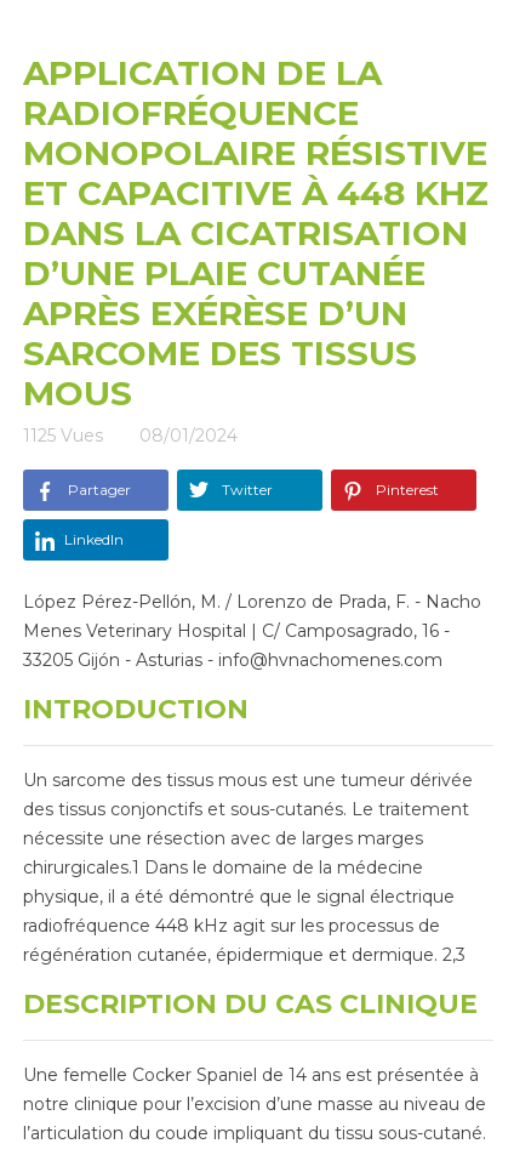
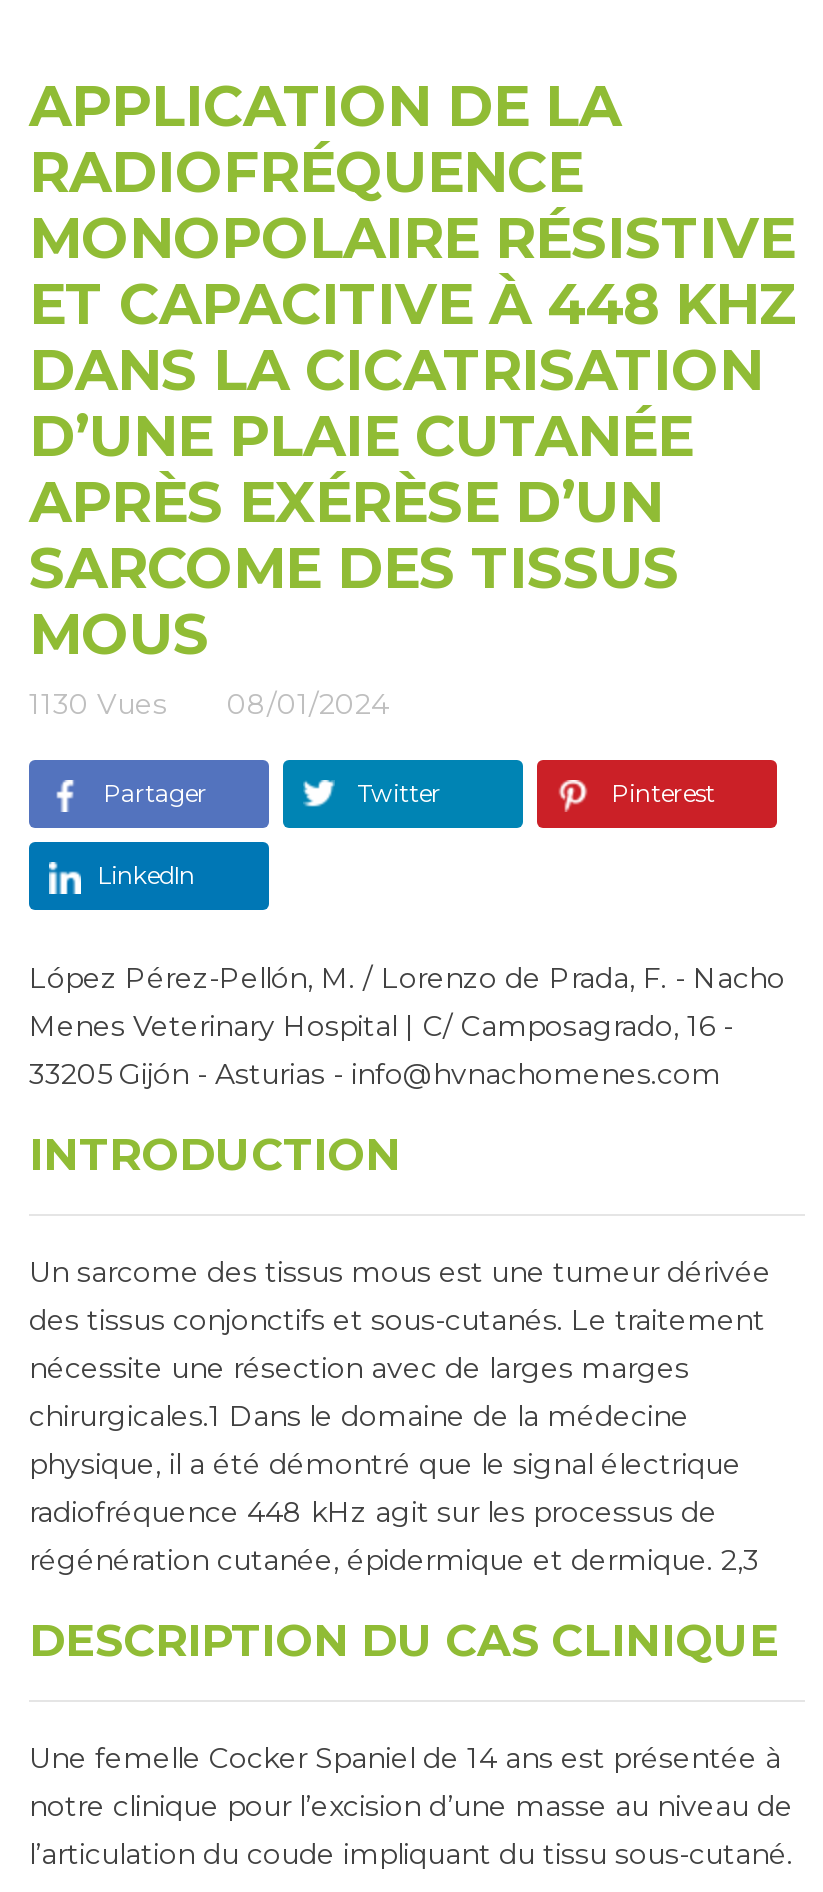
[23,425,238,446] 1125 Vues 08/01/2024 -> [29,686,389,722] 1130 Vues 08/01/2024

